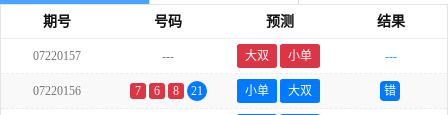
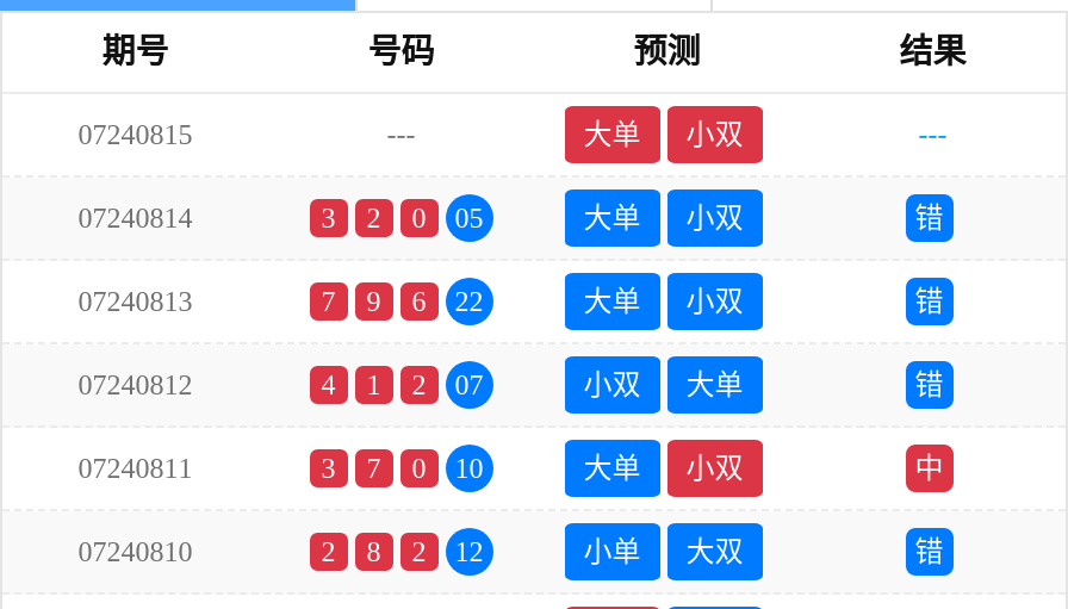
[33,49,81,63] 07220157 -> [78,118,193,151] 07240815
[245,49,269,63] 大双 -> [584,118,641,151] 大单
[288,49,312,63] 小单 -> [686,118,743,151] 小双
[33,84,81,98] 07220156 -> [78,201,944,318] 07240814 | 3 | 2 | 0 | 05 | 大单 | 小双 | 错 | 07240813
[191,84,203,98] 21 -> [412,535,483,568] 2 | 12
none -> [78,285,944,568] 22 | 大单 | 小双 | 错 | 07240812 | 4 | 1 | 2 | 07 | 小双 | 大单 | 错 | 07240811 | 3 | 7 | 0 | 10 | 大单 | 小双 | 中 | 07240810 | 2
none -> [367,285,381,318] 9

